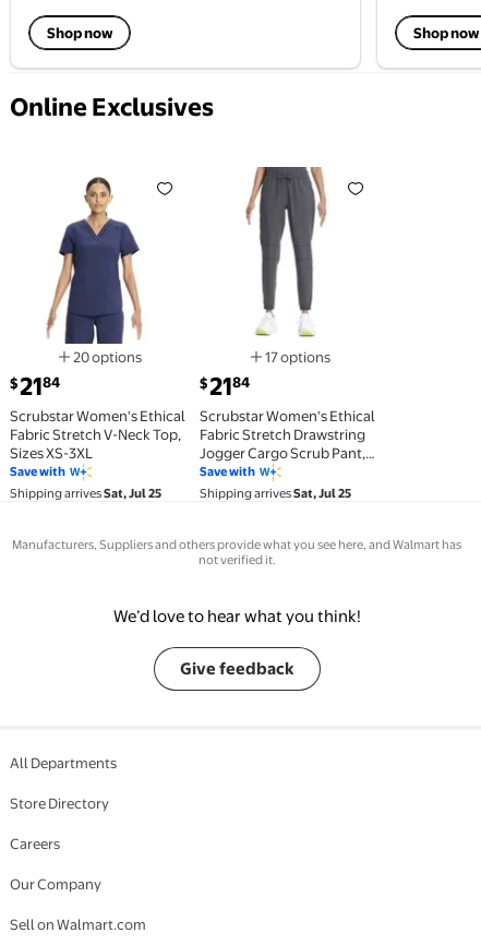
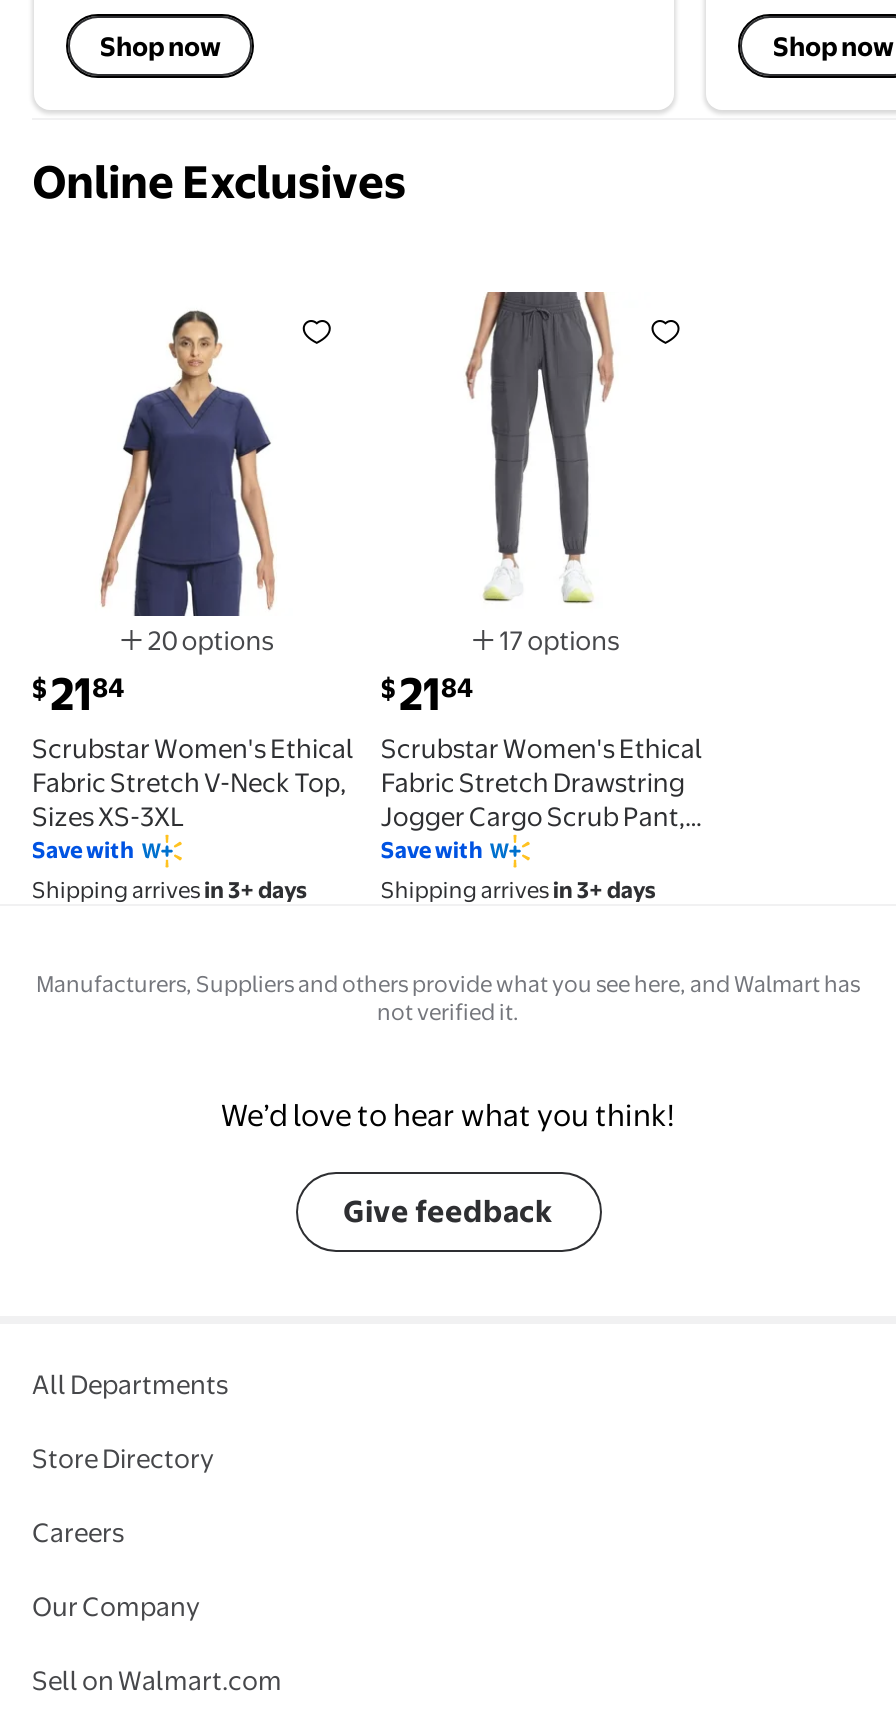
[10,485,161,501] Shipping arrives Sat, Jul 25 -> [32,876,308,904] Shipping arrives in 3+ days
[200,485,352,501] Shipping arrives Sat, Jul 25 -> [381,876,657,904] Shipping arrives in 3+ days

